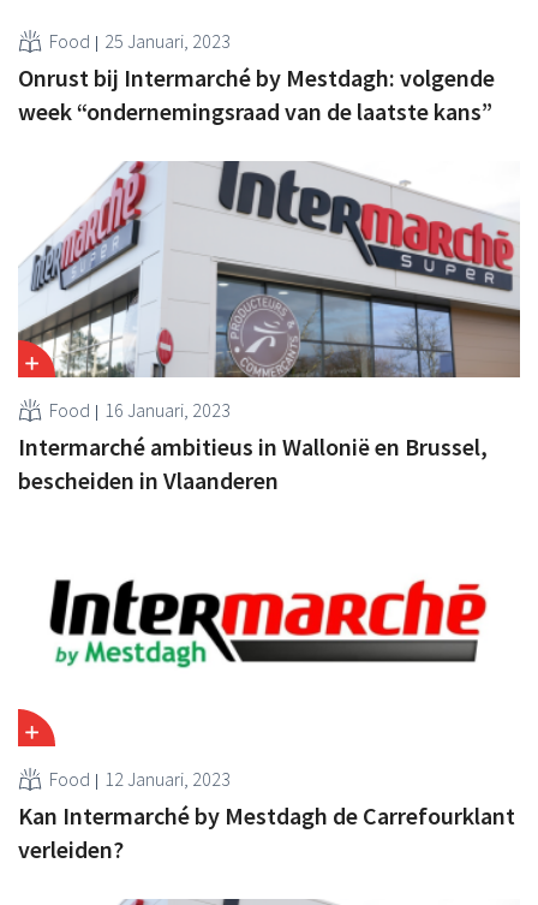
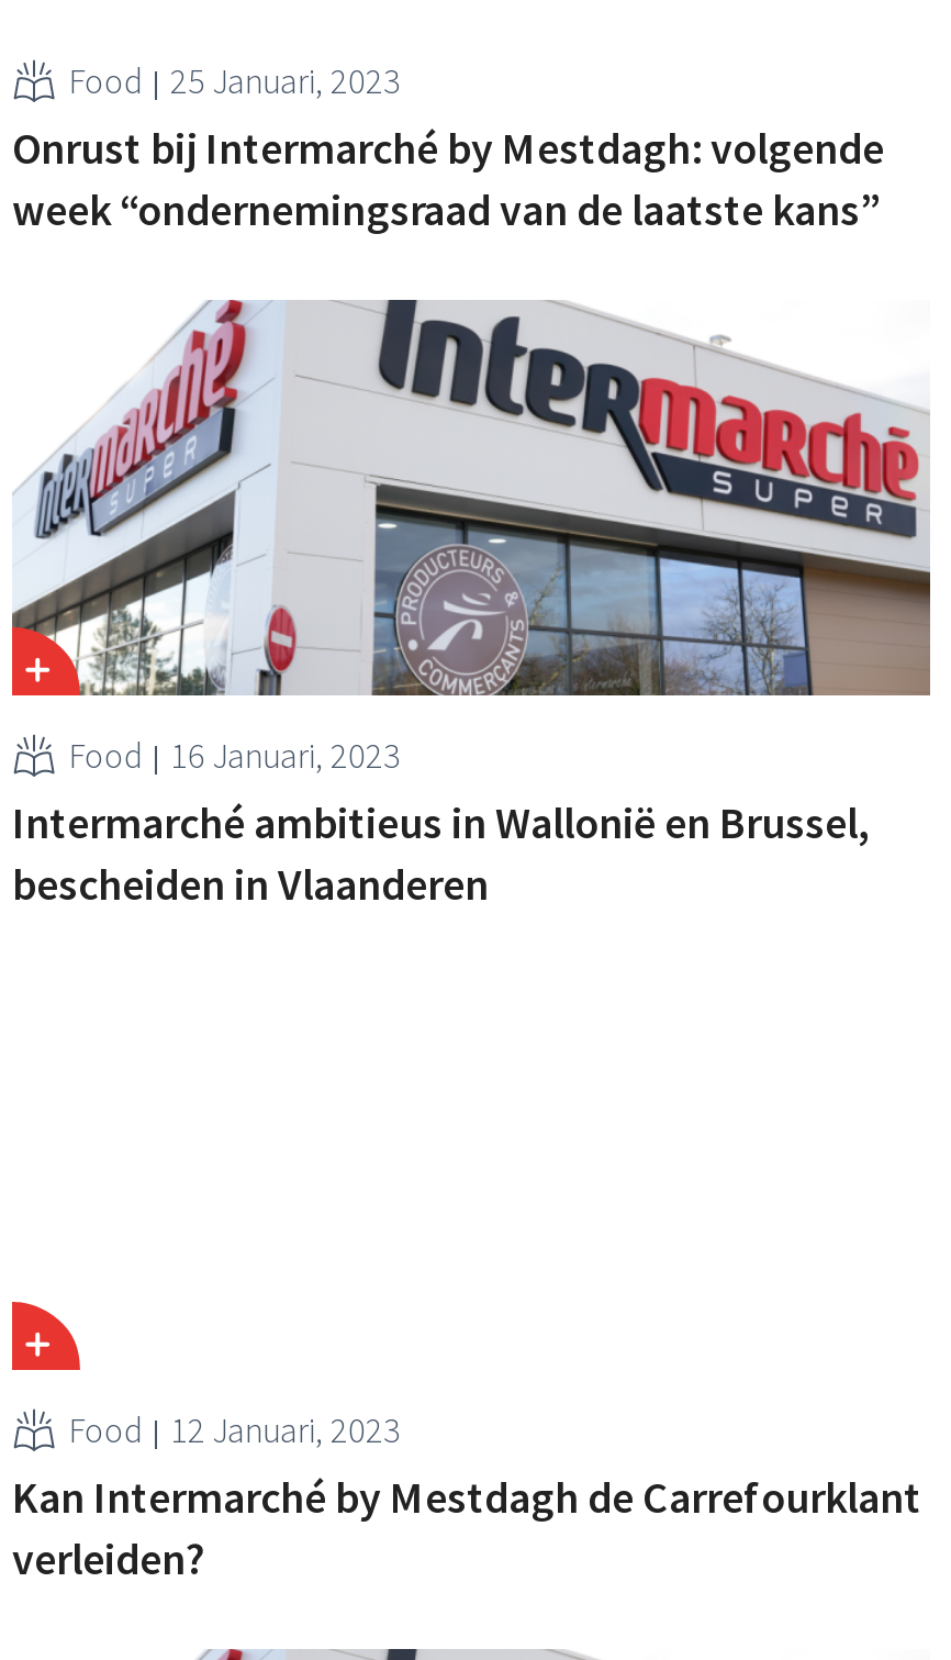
[48,578,488,669] [image] -> none

